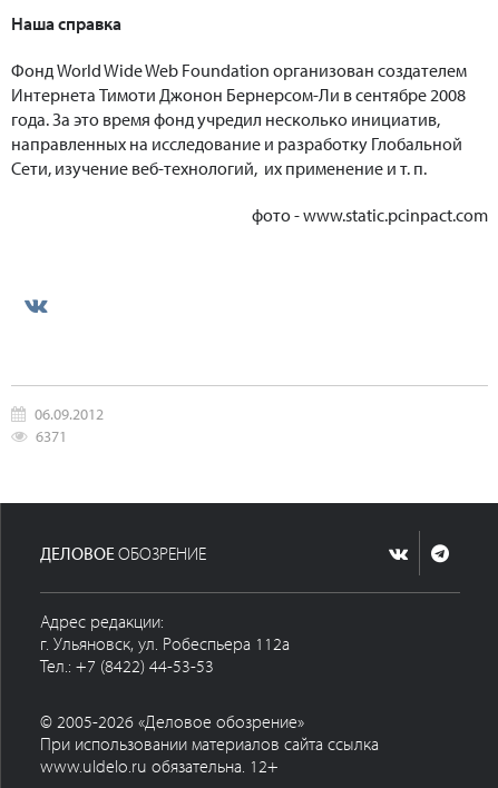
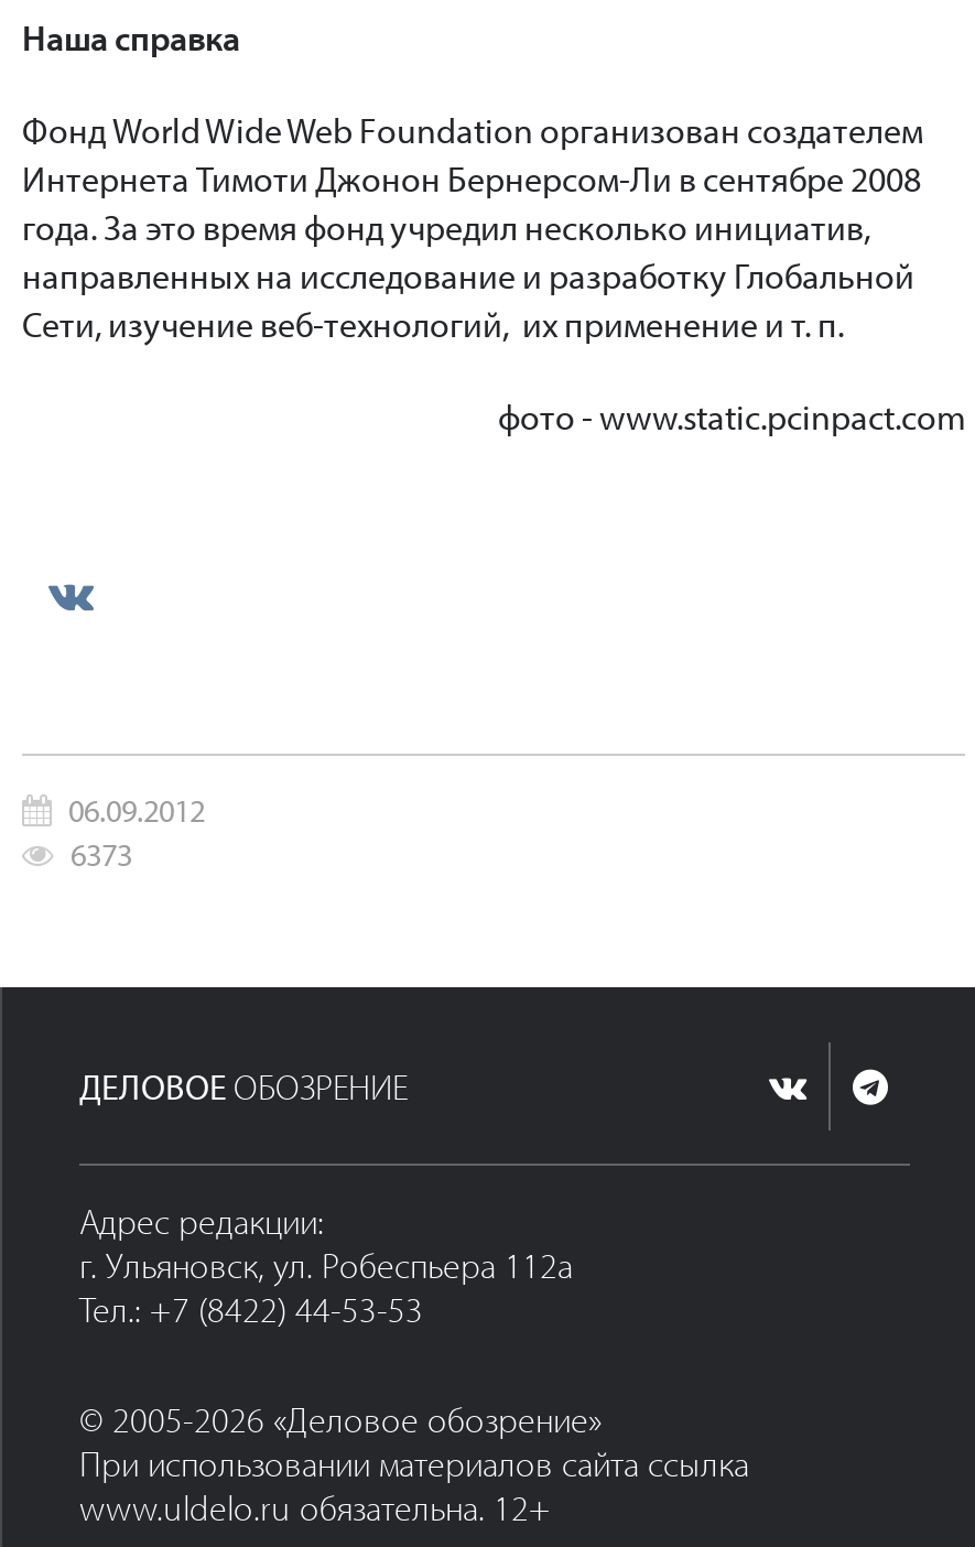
[32,425,67,447] 6371 -> [64,834,132,876] 6373

